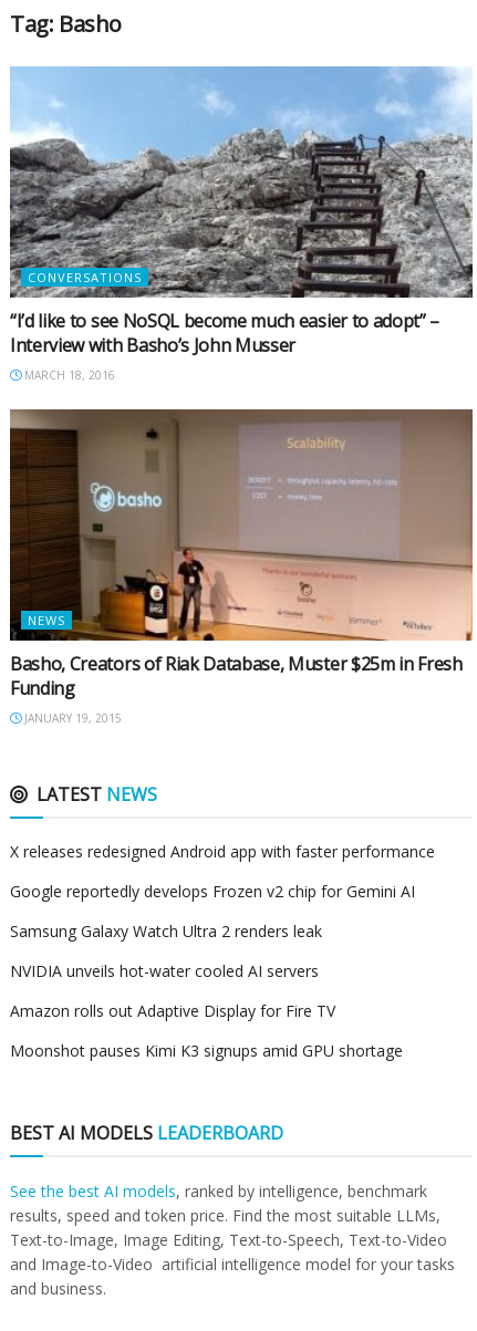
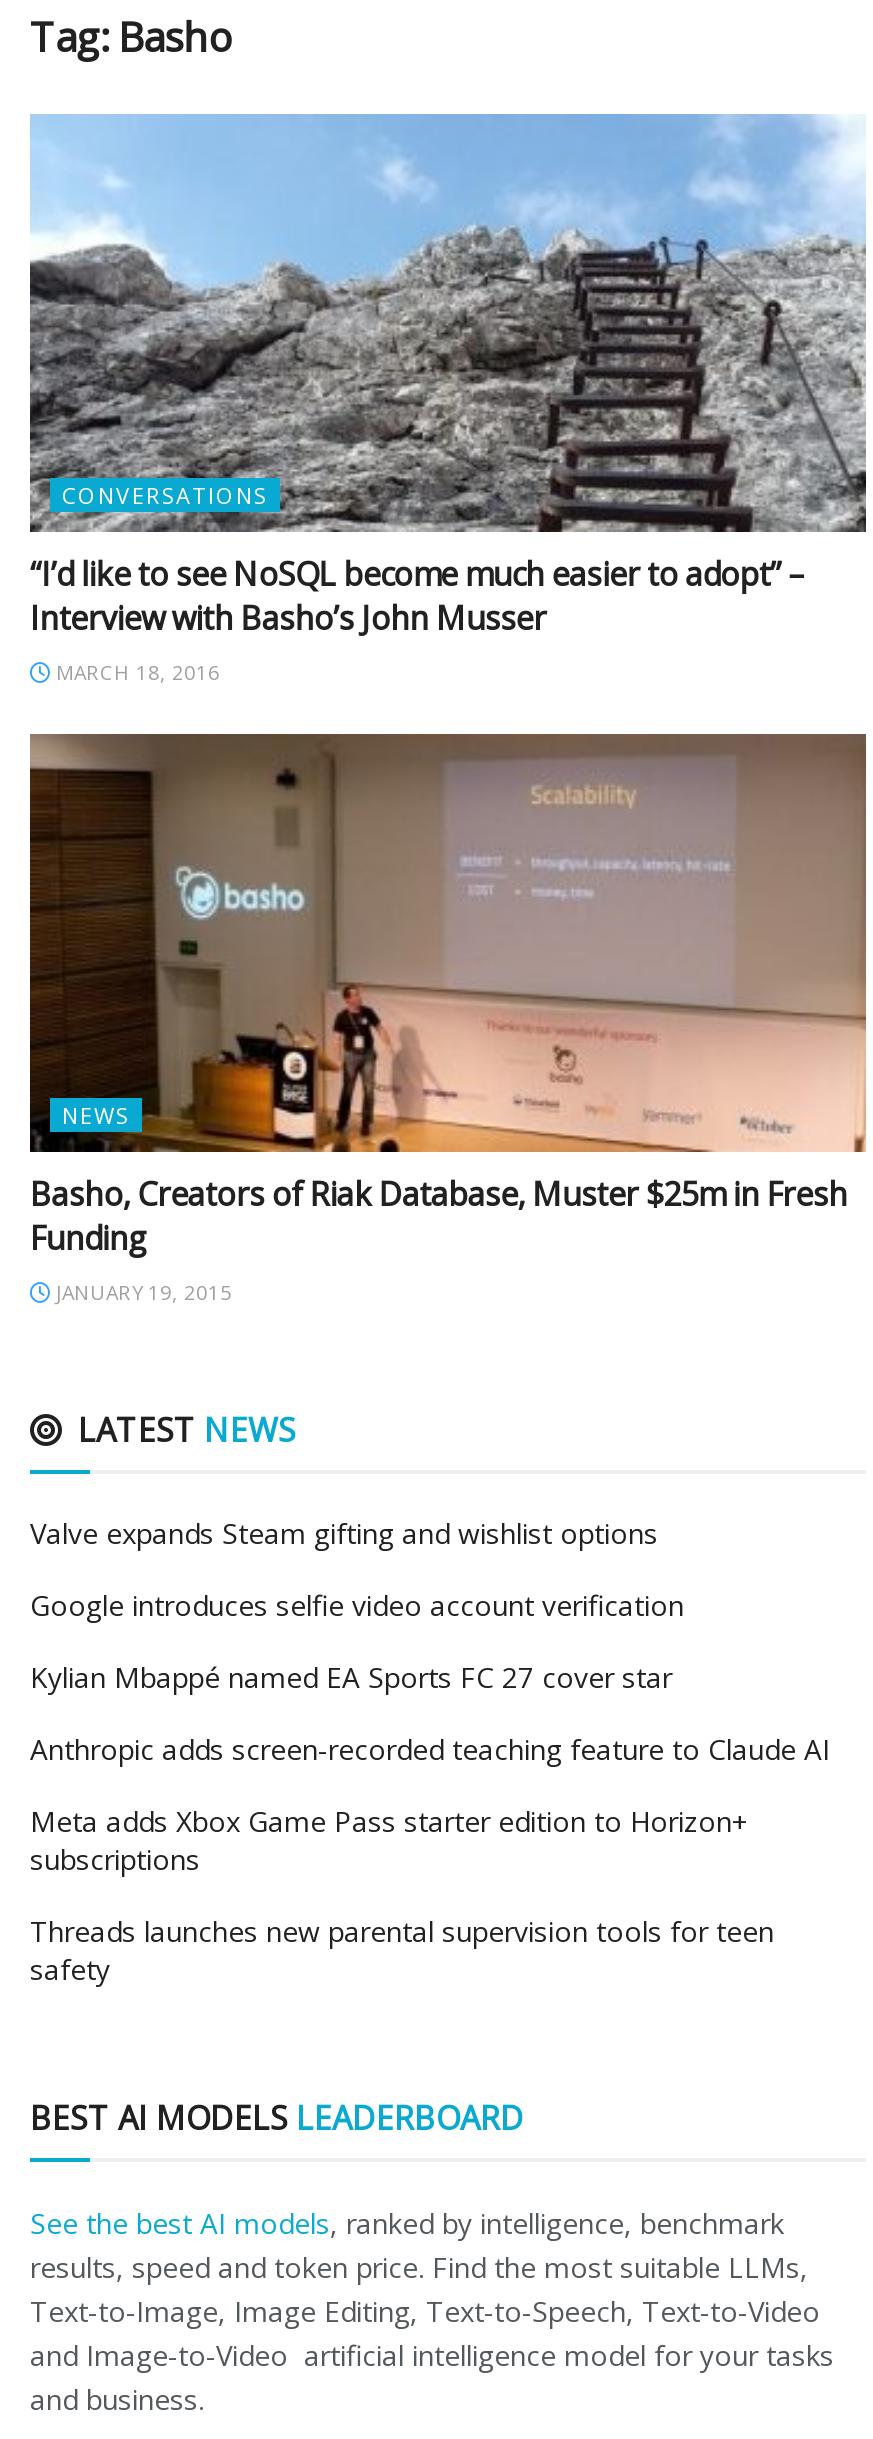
[10,841,435,862] X releases redesigned Android app with faster performance -> [30,1514,658,1552] Valve expands Steam gifting and wishlist options
[10,881,415,902] Google reportedly develops Frozen v2 chip for Gemini AI -> [30,1586,684,1624] Google introduces selfie video account verification
[10,921,322,942] Samsung Galaxy Watch Ultra 2 renders leak -> [30,1658,672,1696] Kylian Mbappé named EA Sports FC 27 cover star
[10,960,319,981] NVIDIA unveils hot-water cooled AI servers -> [30,1730,830,1768] Anthropic adds screen-recorded teaching feature to Claude AI
[10,1000,335,1021] Amazon rolls out Adaptive Display for Fire TV -> [30,1802,750,1878] Meta adds Xbox Game Pass starter edition to Horizon+ | subscriptions
[10,1040,403,1061] Moonshot pauses Kimi K3 signups amid GPU shortage -> [30,1912,774,1988] Threads launches new parental supervision tools for teen | safety

